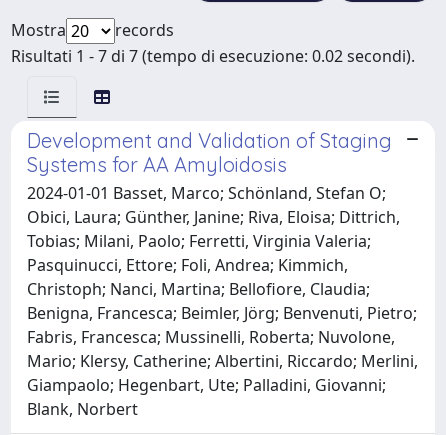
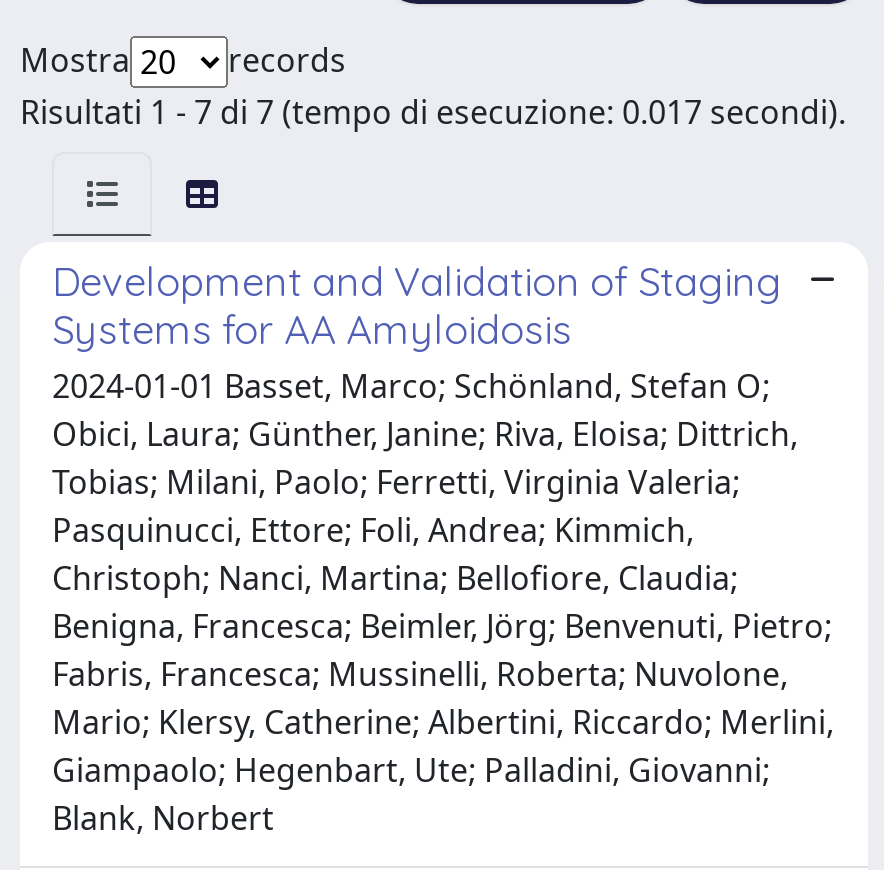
[11,45,415,67] Risultati 1 - 7 di 7 (tempo di esecuzione: 0.02 secondi). -> [20,90,846,134] Risultati 1 - 7 di 7 (tempo di esecuzione: 0.017 secondi).

